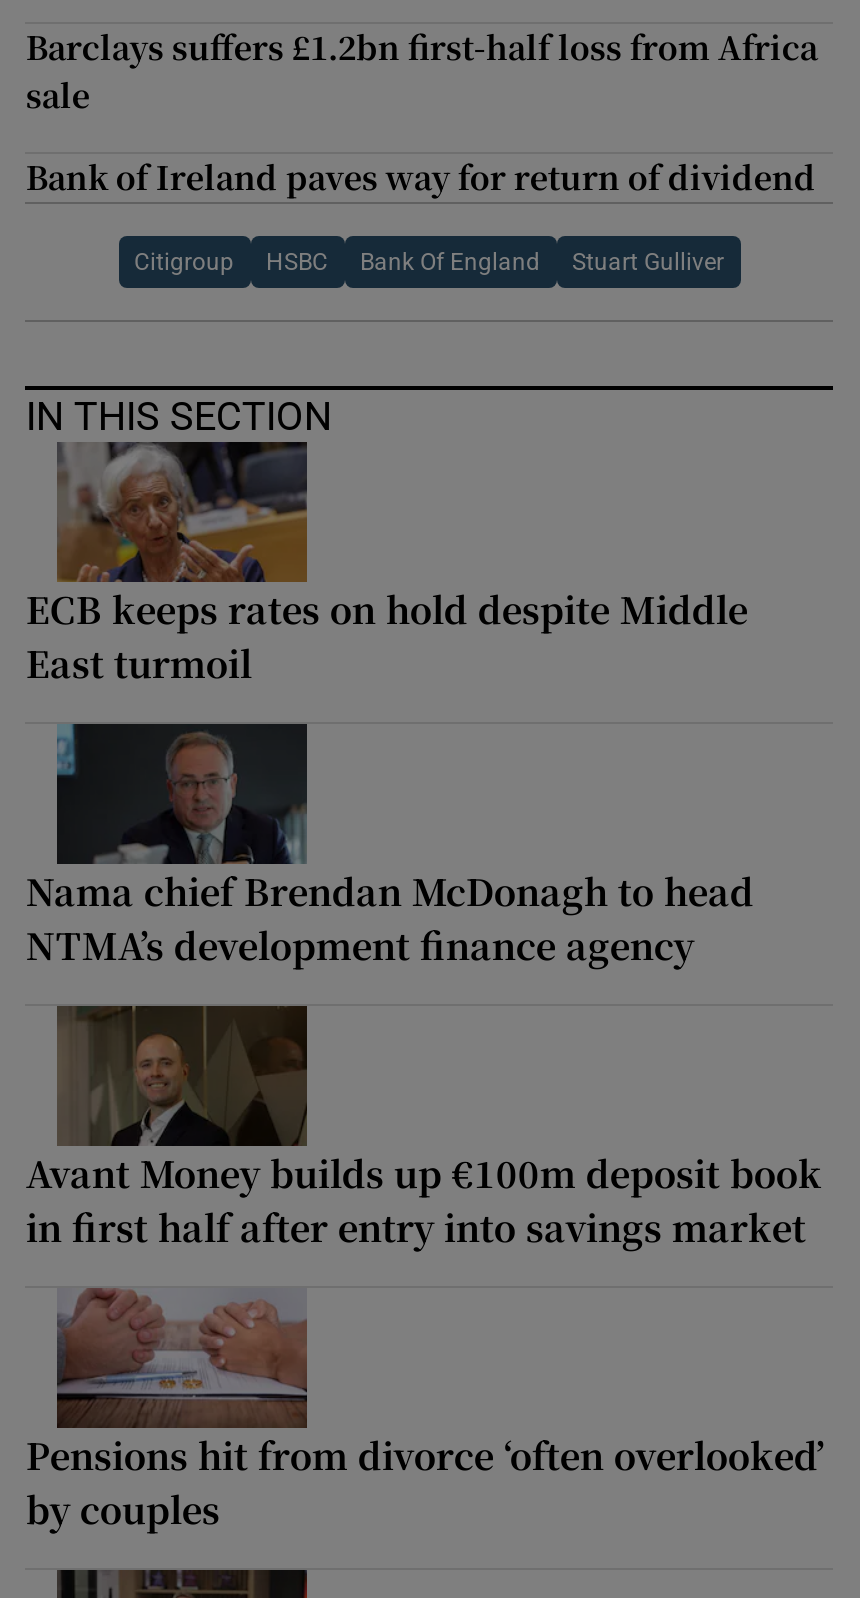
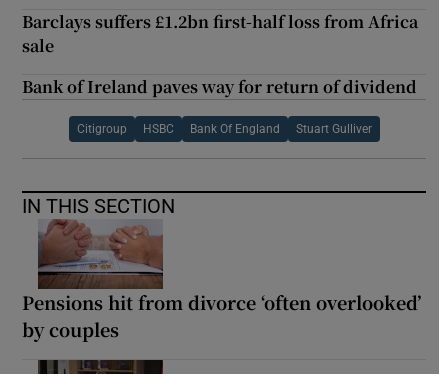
[26,440,748,688] [image] | ECB keeps rates on hold despite Middle | East turmoil -> none
[26,722,754,969] [image] | Nama chief Brendan McDonagh to head | NTMA’s development finance agency -> none
[26,1004,822,1251] [image] | Avant Money builds up €100m deposit book | in first half after entry into savings market -> none

